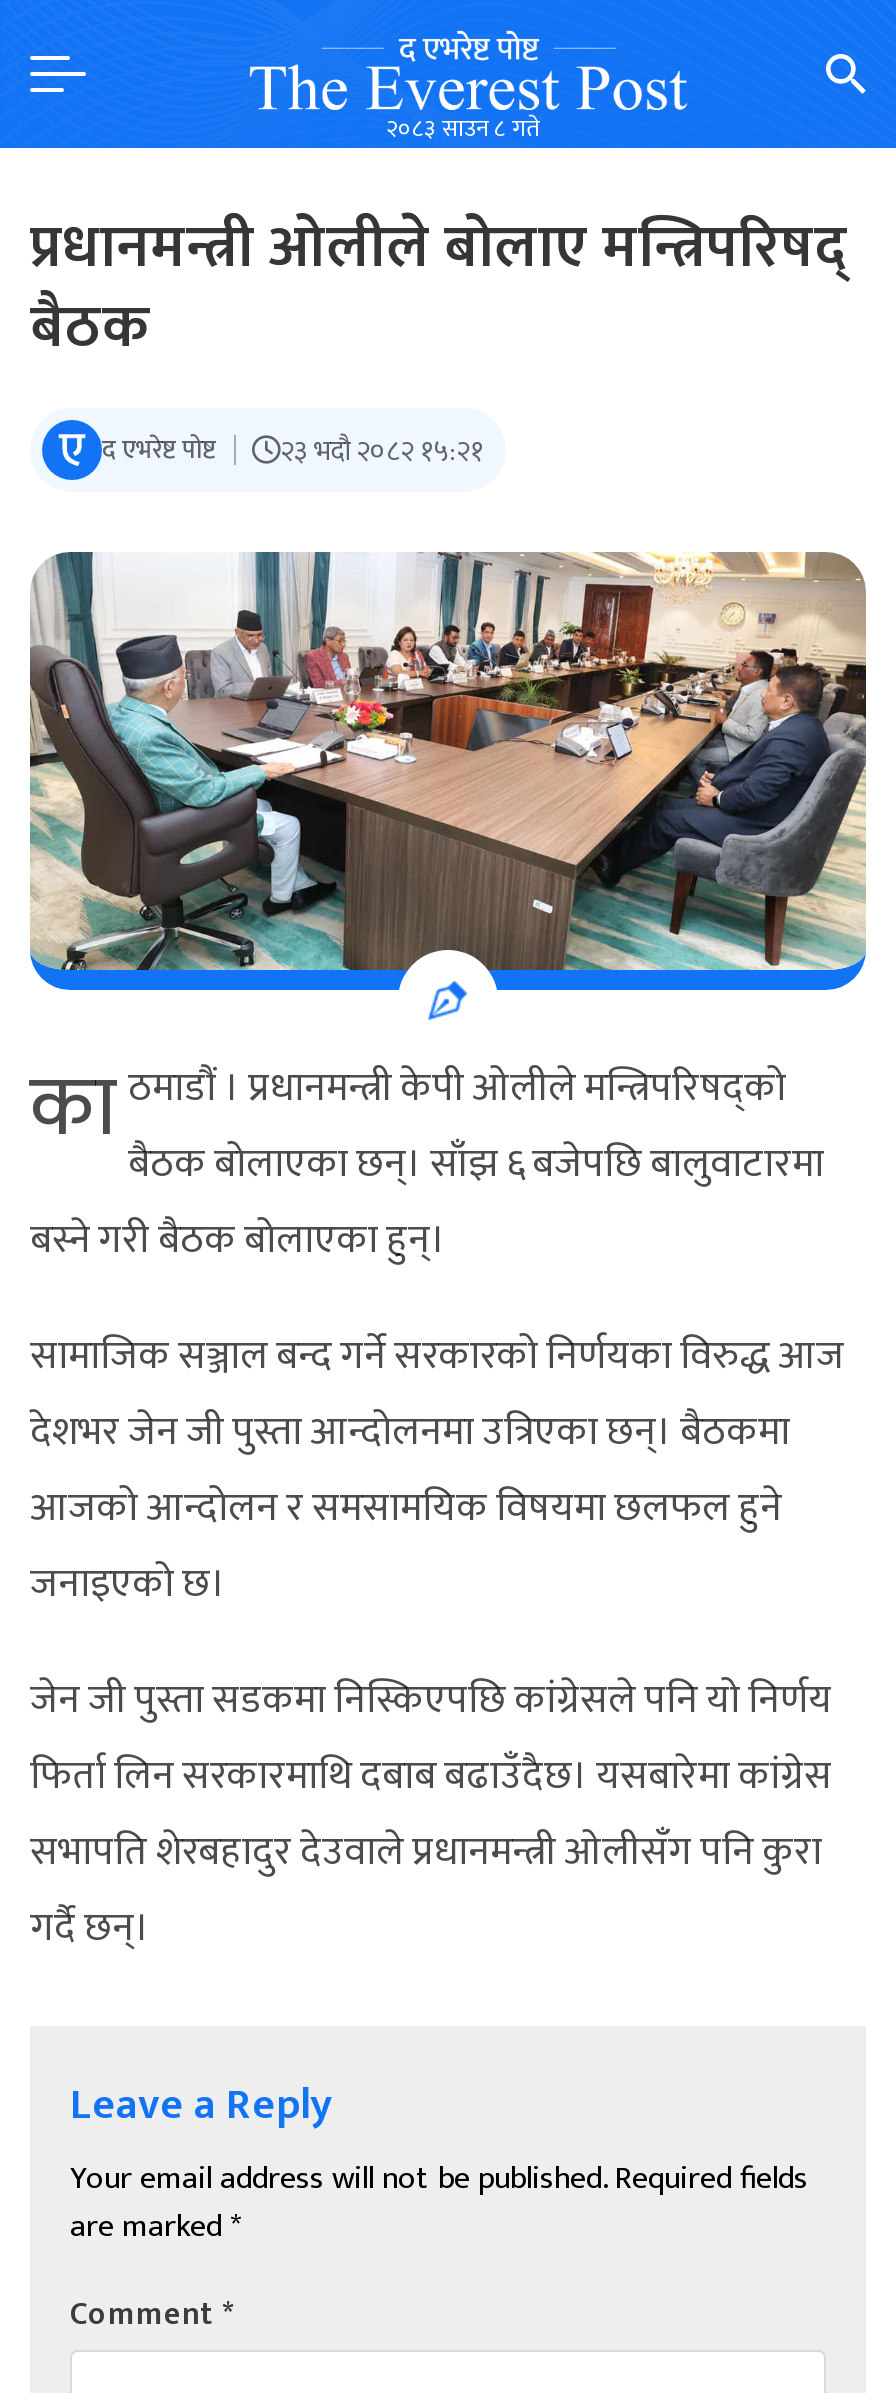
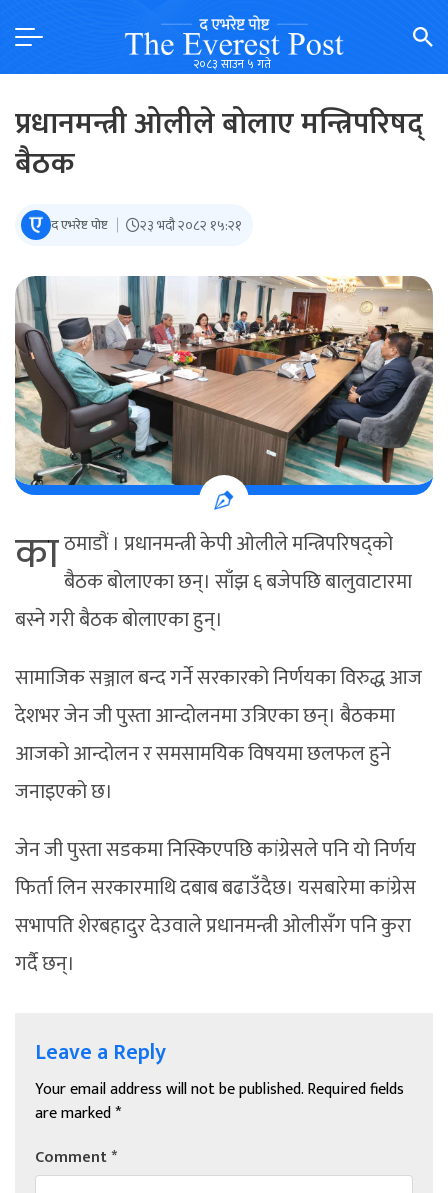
[386,108,540,148] २०८३ साउन ८ गते -> [192,54,270,74] २०८३ साउन ५ गते

